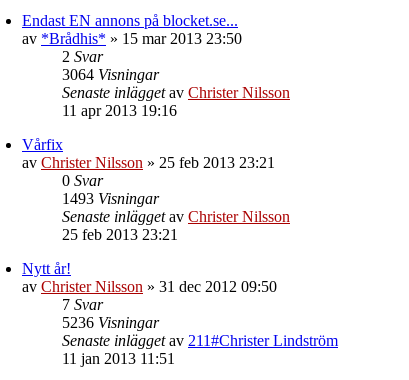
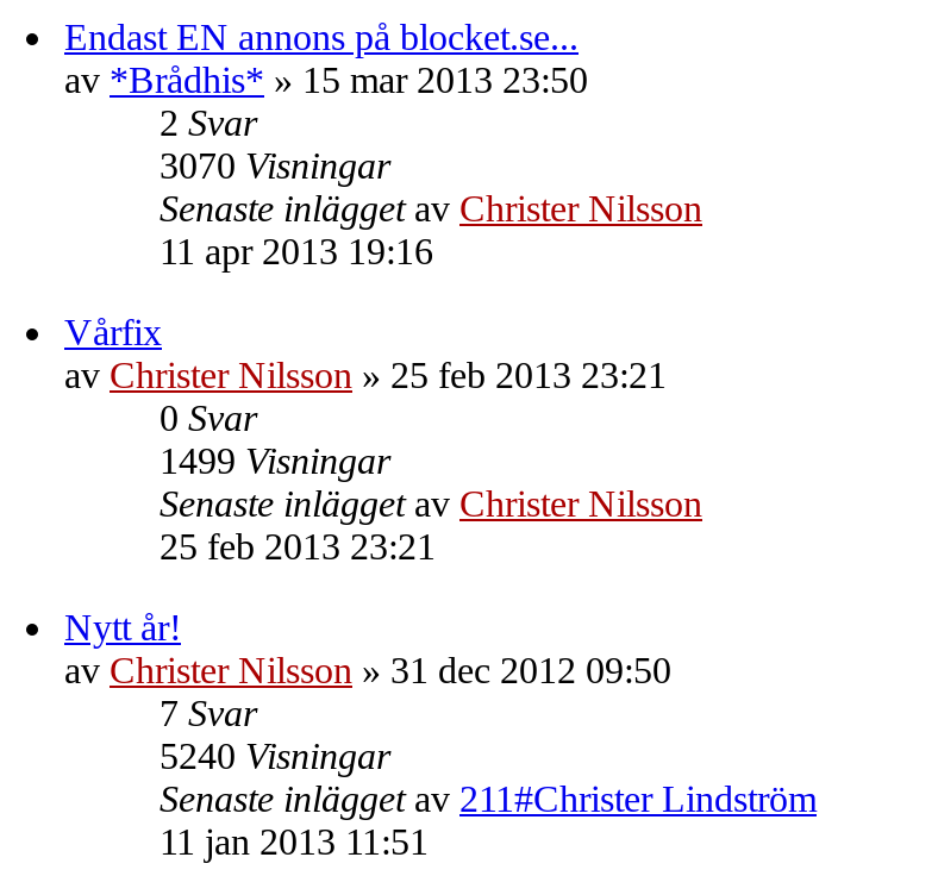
[62,66,159,83] 3064 Visningar -> [160,144,390,185] 3070 Visningar
[62,190,159,207] 1493 Visningar -> [160,440,390,480] 1499 Visningar
[62,314,159,331] 5236 Visningar -> [160,735,390,775] 5240 Visningar

